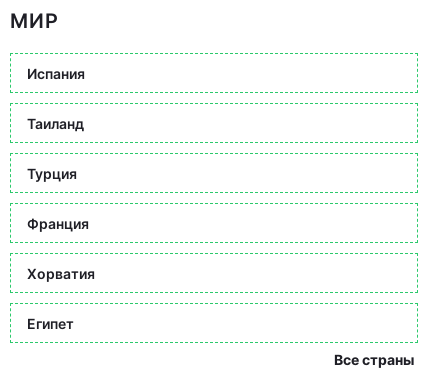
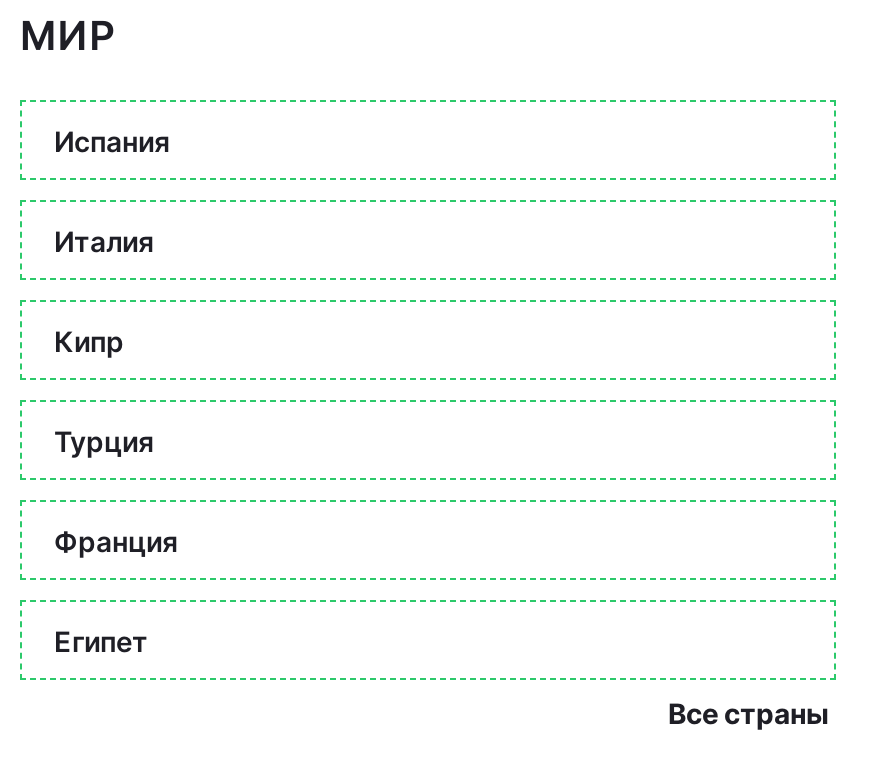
[27,114,84,131] Таиланд -> [54,223,154,357] Италия | Кипр
moved [27,164,89,231] -> [54,423,178,557]: Турция | Франция
[27,264,95,281] Хорватия -> none

